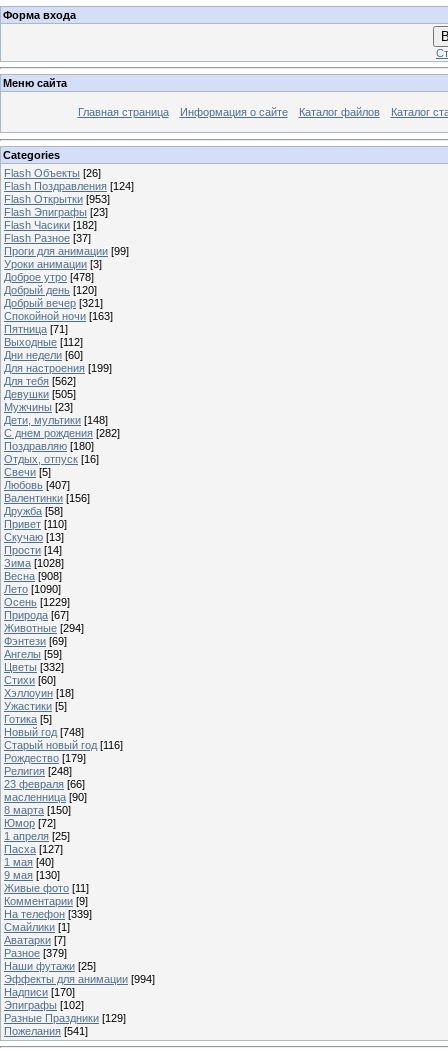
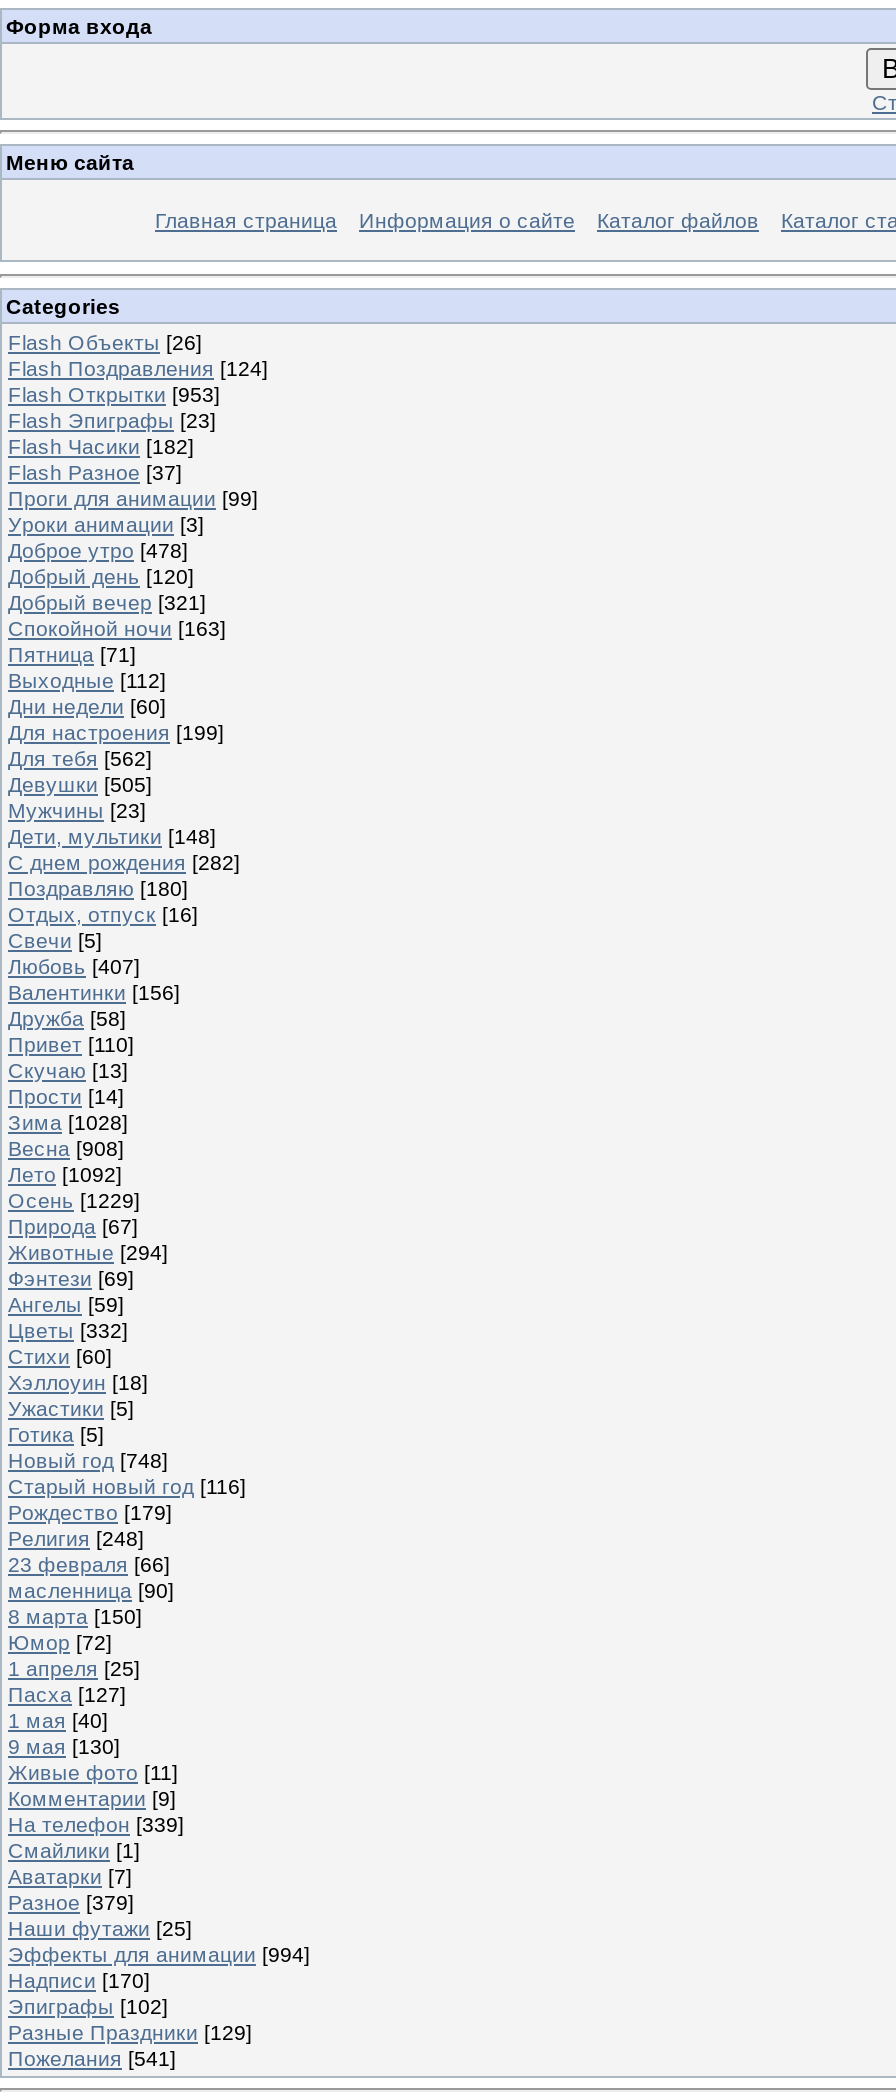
[4,583,61,595] Лето [1090] -> [8,1162,122,1186] Лето [1092]

